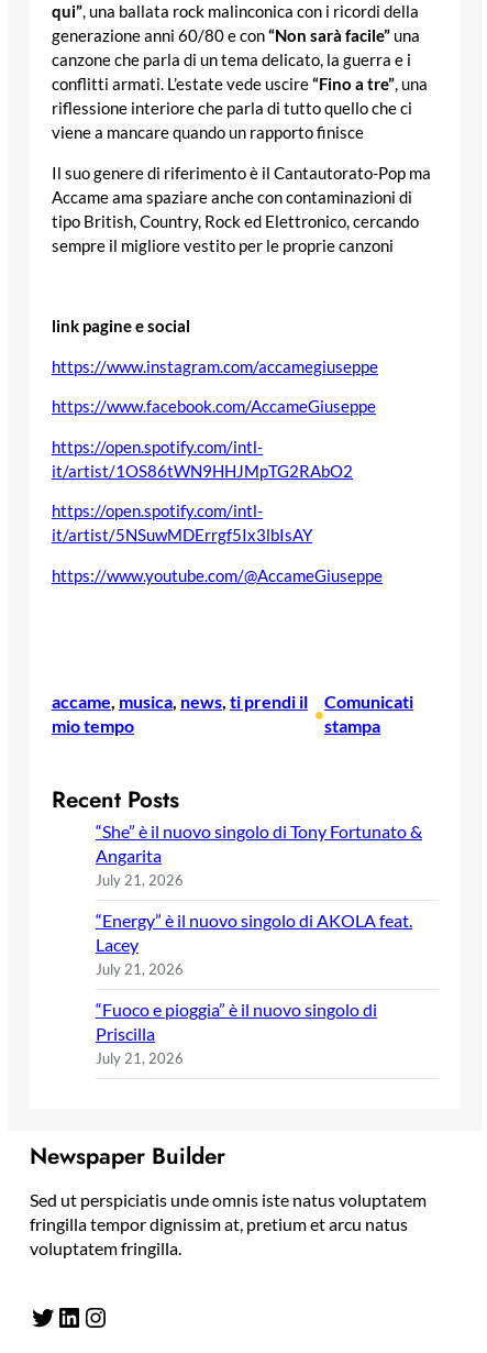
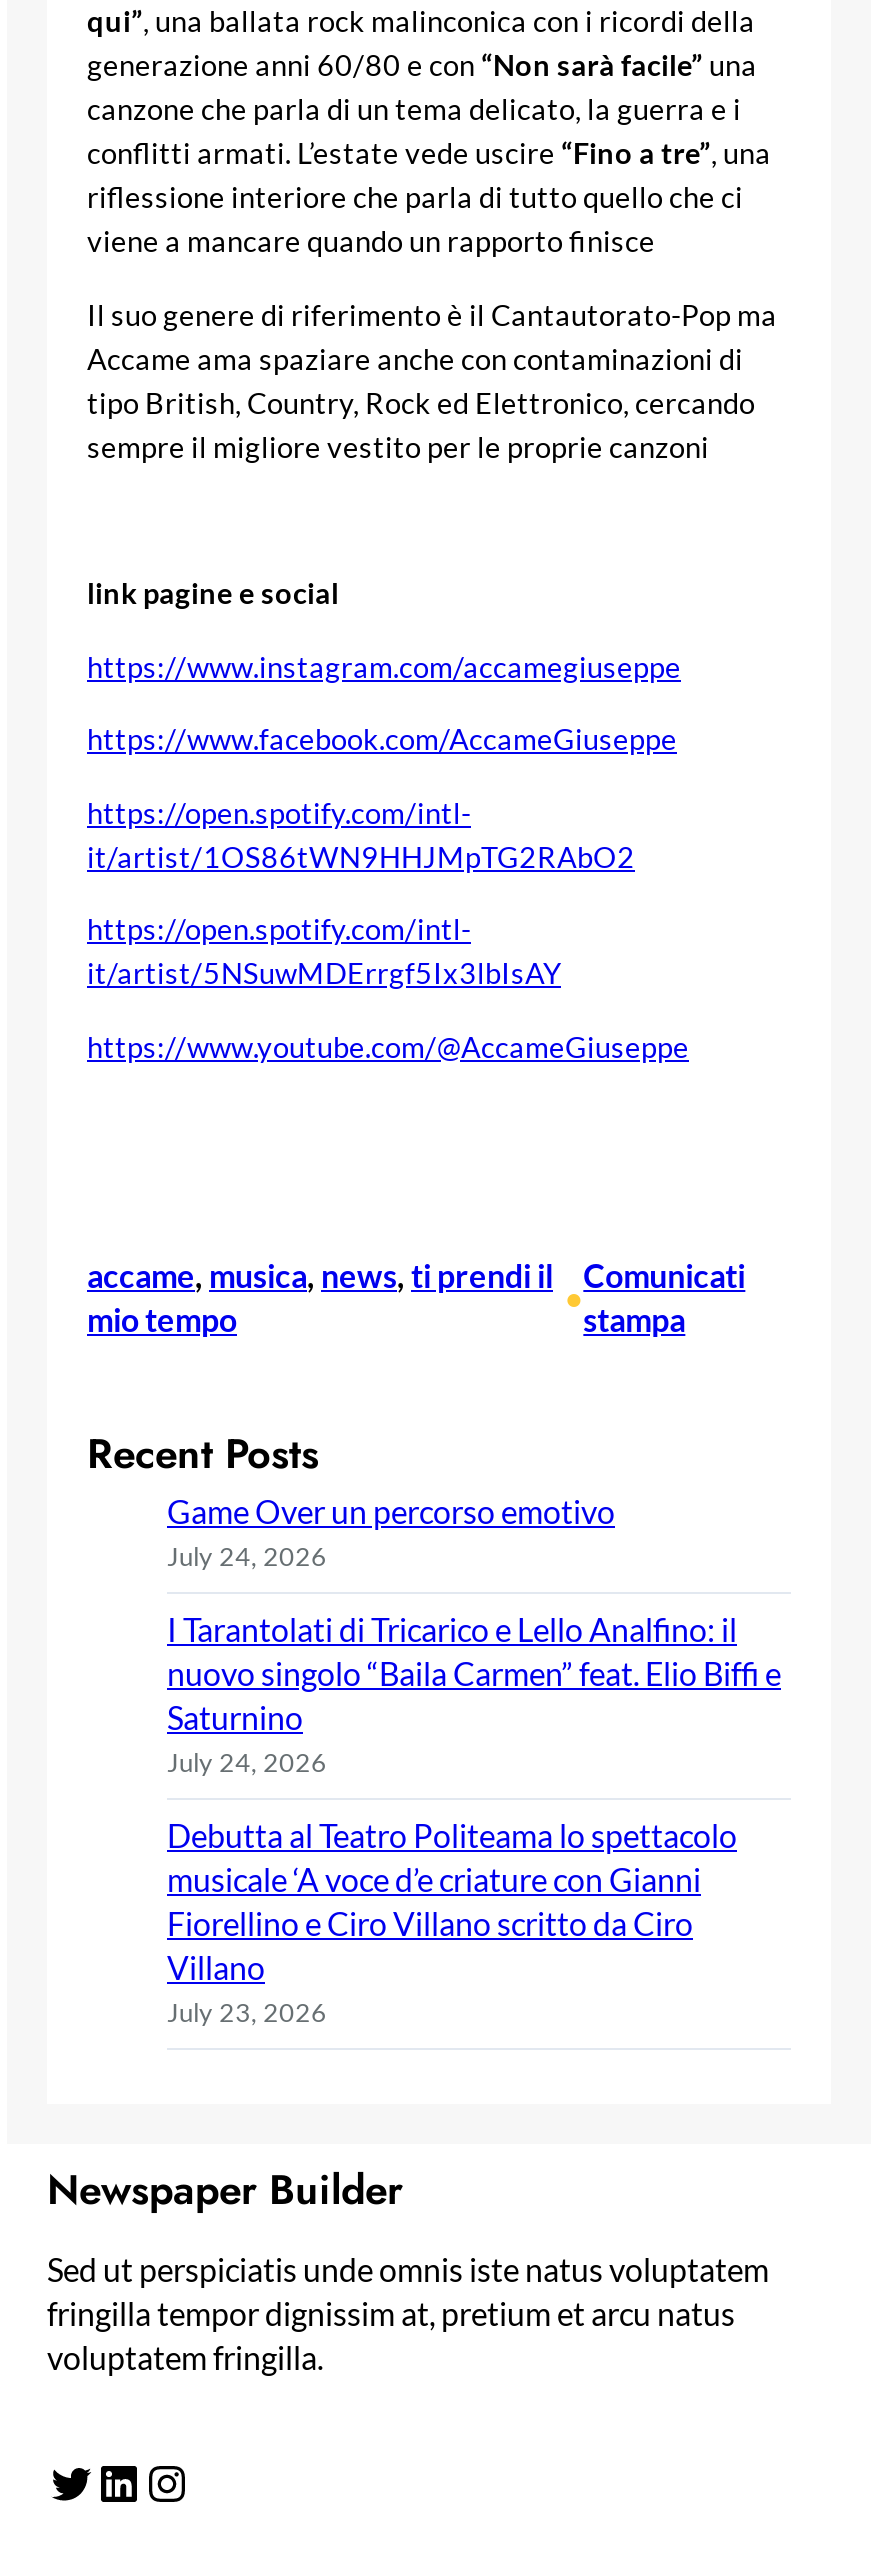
[96,821,422,889] “She” è il nuovo singolo di Tony Fortunato & | Angarita | July 21, 2026 -> [167,1493,615,1573] Game Over un percorso emotivo | July 24, 2026
[96,910,412,978] “Energy” è il nuovo singolo di AKOLA feat. | Lacey | July 21, 2026 -> [167,1611,781,1779] I Tarantolati di Tricarico e Lello Analfino: il | nuovo singolo “Baila Carmen” feat. Elio Biffi e | Saturnino | July 24, 2026
[96,999,377,1067] “Fuoco e pioggia” è il nuovo singolo di | Priscilla | July 21, 2026 -> [167,1817,737,2029] Debutta al Teatro Politeama lo spettacolo | musicale ‘A voce d’e criature con Gianni | Fiorellino e Ciro Villano scritto da Ciro | Villano | July 23, 2026

